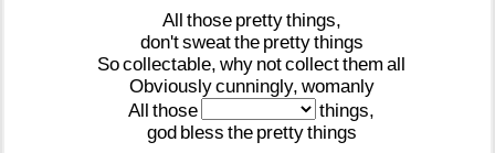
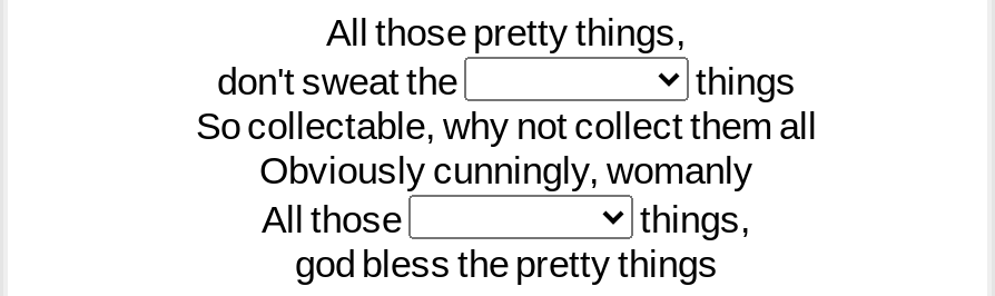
[140,32,364,53] don't sweat the pretty things -> [217,61,796,103] don't sweat the | things

